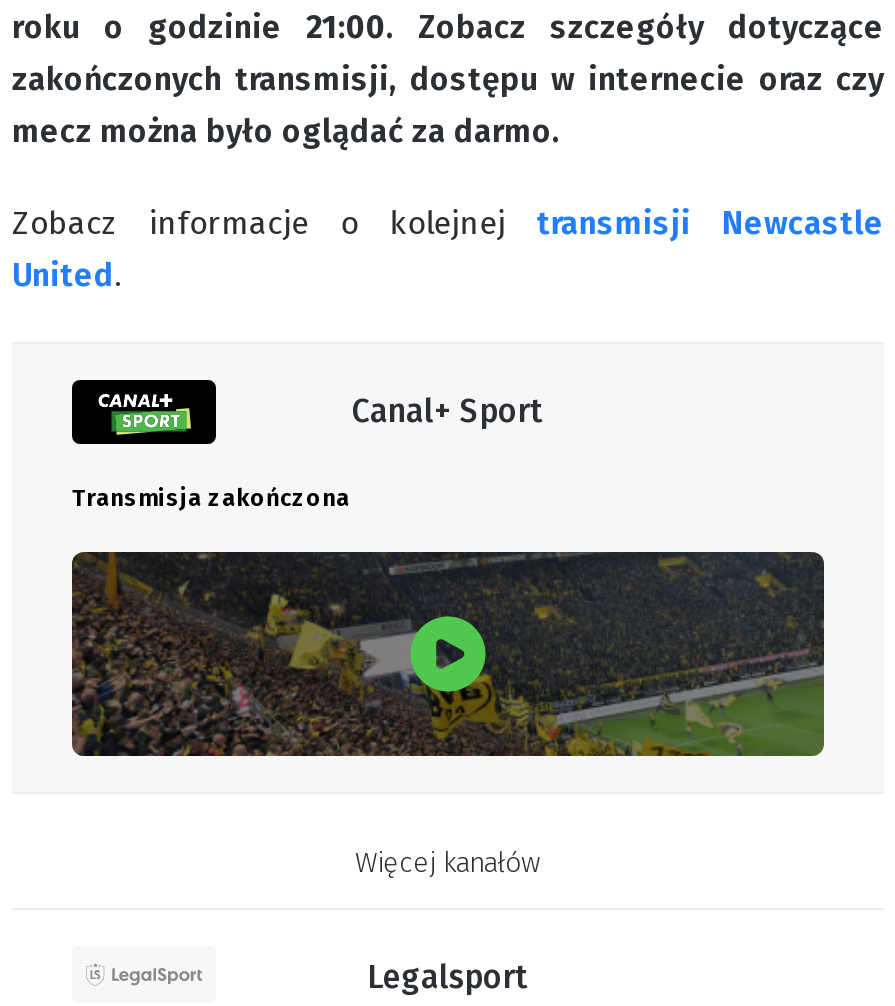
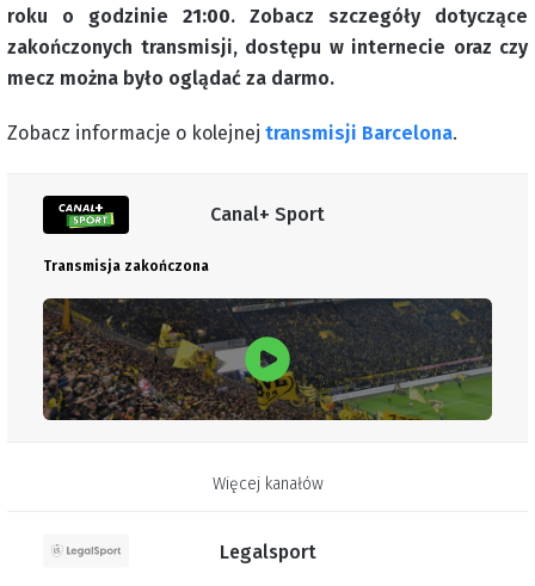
[12,204,884,294] Zobacz informacje o kolejnej transmisji Newcastle | United. -> [7,122,457,144] Zobacz informacje o kolejnej transmisji Barcelona.

